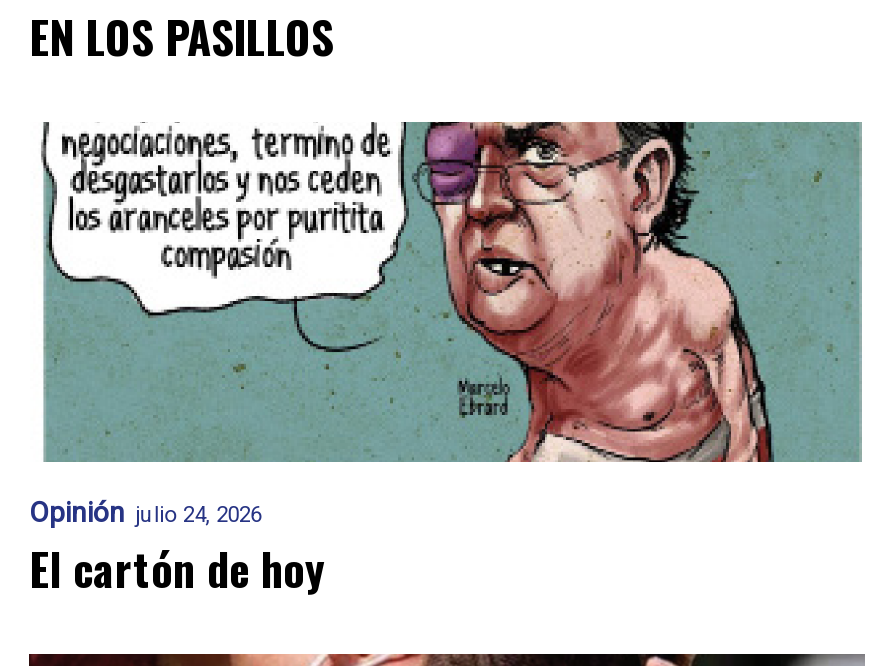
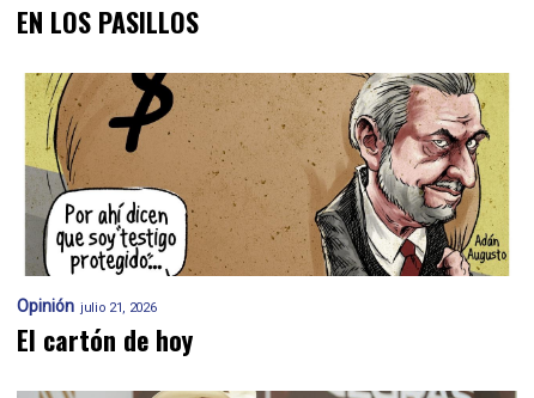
[29,120,863,528] [image] | Opinión julio 24, 2026 -> [17,72,515,316] [image] | Opinión julio 21, 2026

